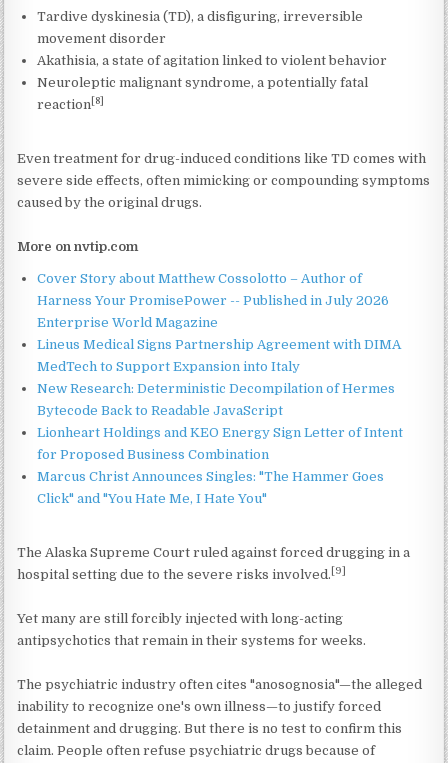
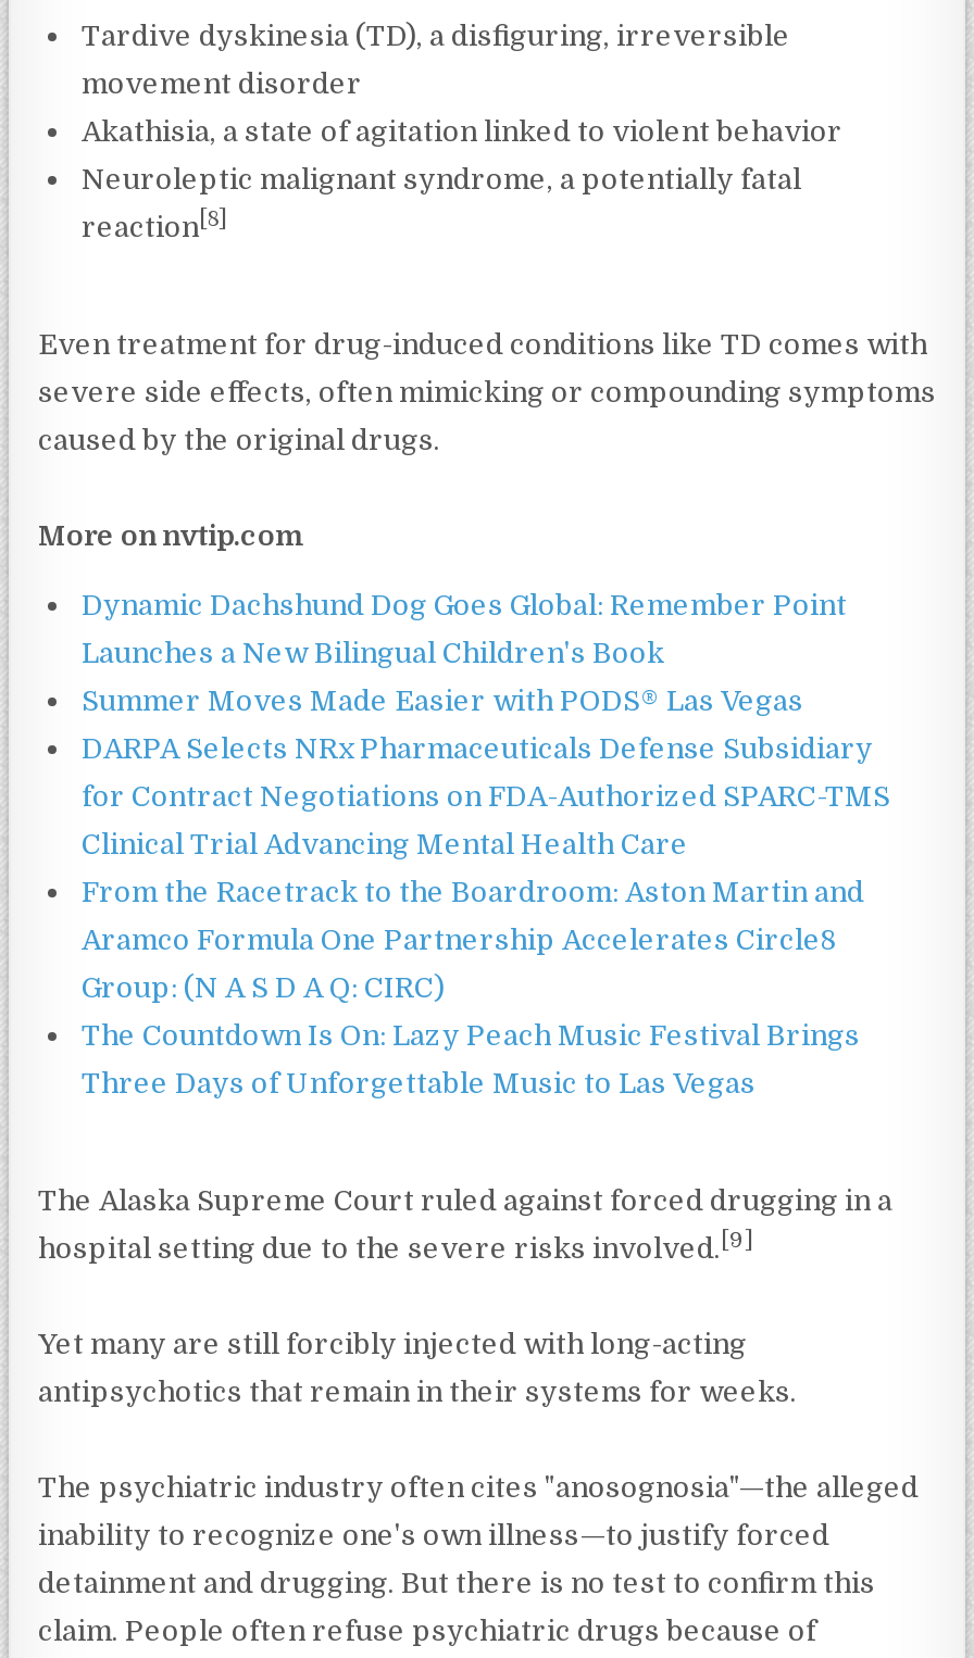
[37,271,362,286] Cover Story about Matthew Cossolotto – Author of -> [82,589,847,621] Dynamic Dachshund Dog Goes Global: Remember Point
[37,293,389,308] Harness Your PromisePower -- Published in July 2026 -> [82,637,664,669] Launches a New Bilingual Children's Book
[37,315,218,330] Enterprise World Magazine -> [82,684,803,717] Summer Moves Made Easier with PODS® Las Vegas
[37,337,401,352] Lineus Medical Signs Partnership Agreement with DIMA -> [82,732,873,765] DARPA Selects NRx Pharmaceuticals Defense Subsidiary
[37,359,300,374] MedTech to Support Expansion into Italy -> [82,780,890,813] for Contract Negotiations on FDA-Authorized SPARC-TMS
[37,381,395,396] New Research: Deterministic Decompilation of Hermes -> [82,828,688,861] Clinical Trial Advancing Mental Health Care
[37,403,283,418] Bytecode Back to Readable JavaScript -> [82,876,864,908] From the Racetrack to the Boardroom: Aston Martin and
[37,425,403,440] Lionheart Holdings and KEO Energy Sign Letter of Intent -> [82,924,838,956] Aramco Formula One Partnership Accelerates Circle8
[37,447,269,462] for Proposed Business Combination -> [82,971,445,1004] Group: (N A S D A Q: CIRC)
[37,469,384,484] Marcus Christ Announces Singles: "The Hammer Goes -> [82,1019,860,1052] The Countdown Is On: Lazy Peach Music Festival Brings
[37,491,267,506] Click" and "You Hate Me, I Hate You" -> [82,1067,756,1100] Three Days of Unforgettable Music to Las Vegas

